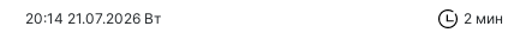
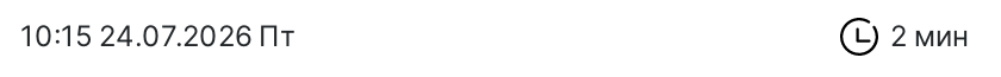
[25,9,161,27] 20:14 21.07.2026 Вт -> [20,18,294,53] 10:15 24.07.2026 Пт

